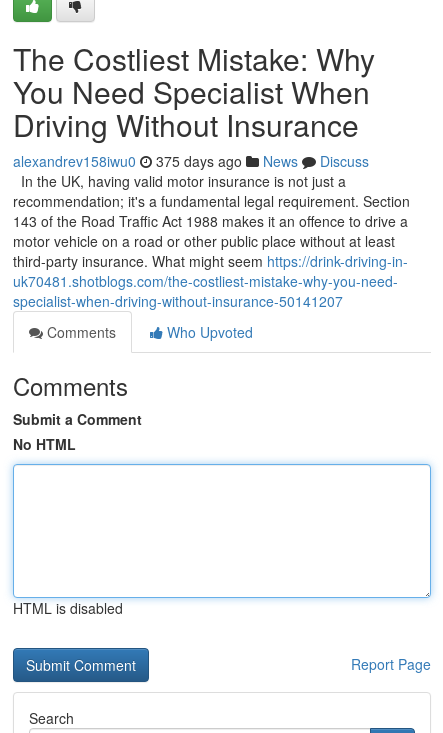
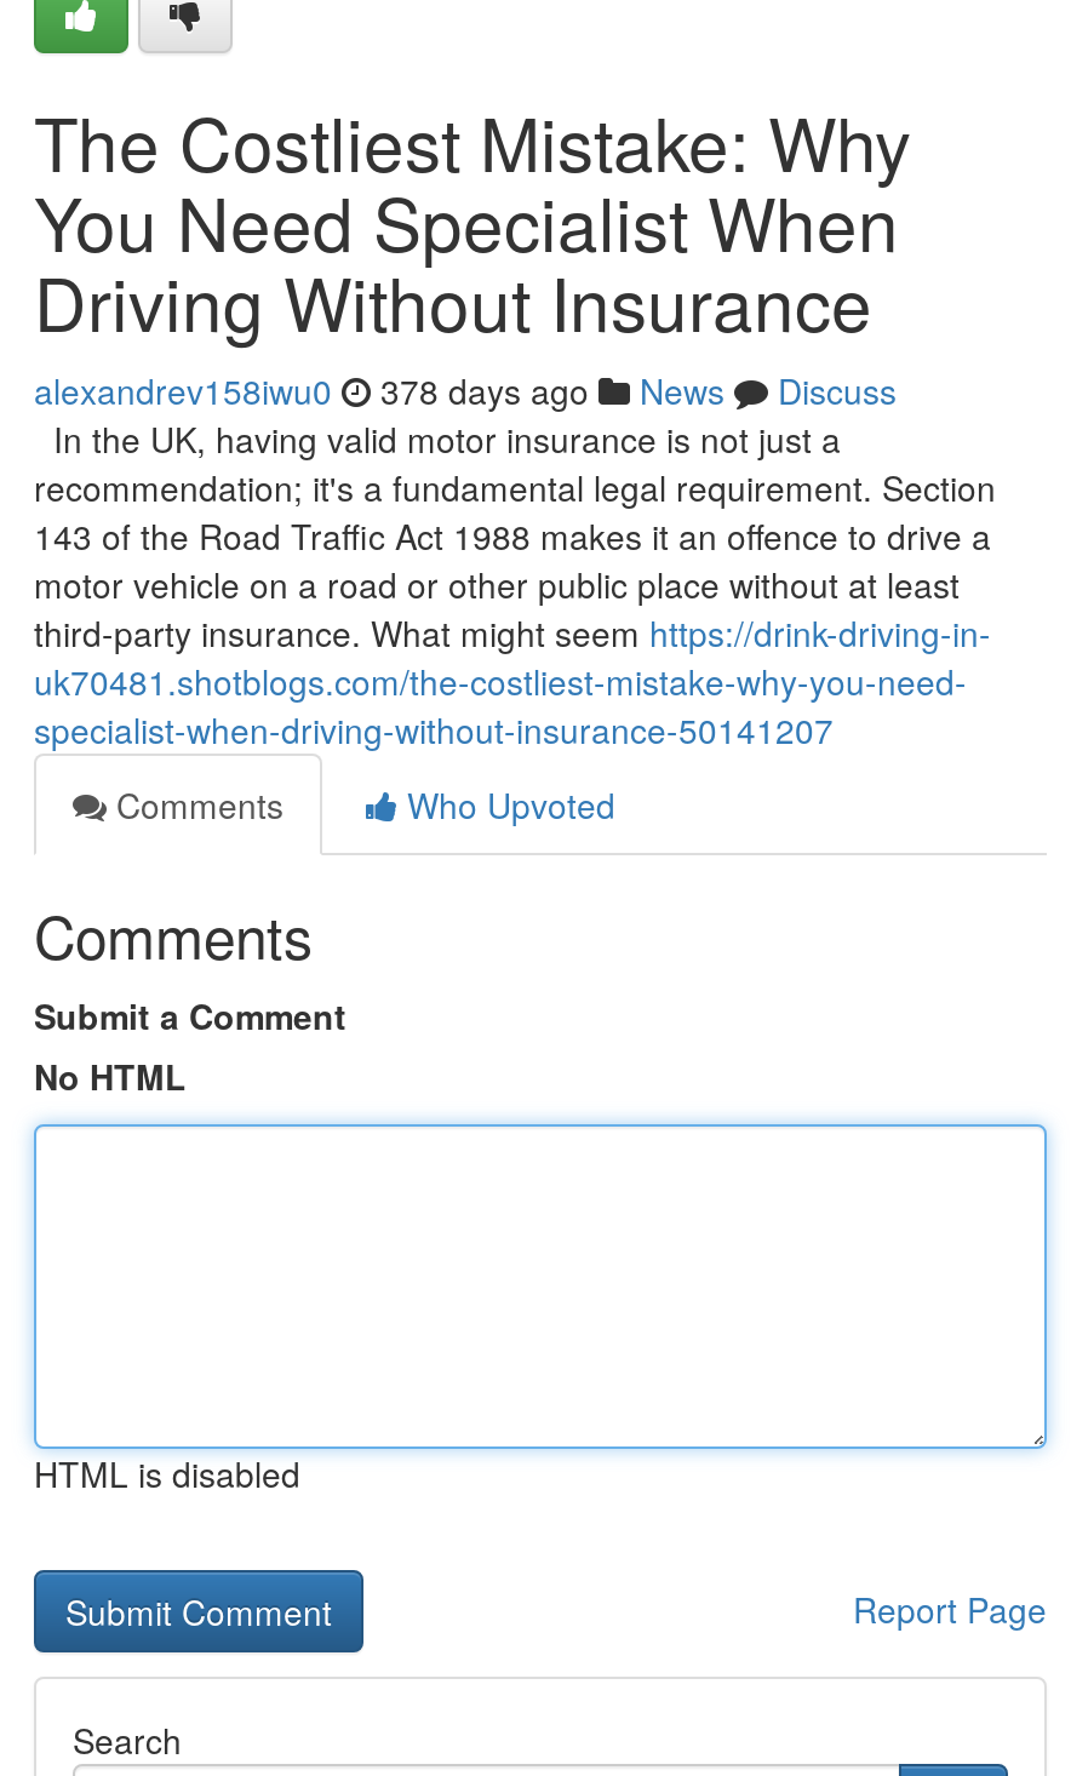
[13,151,369,171] alexandrev158iwu0 375 days ago News Discuss -> [34,366,897,414] alexandrev158iwu0 378 days ago News Discuss

